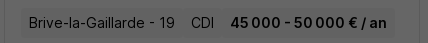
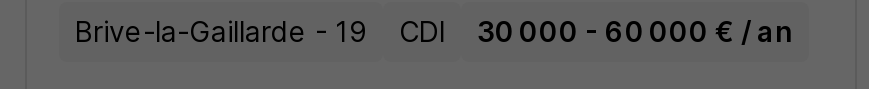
[29,14,387,31] Brive-la-Gaillarde - 19 CDI 45 000 - 50 000 € / an -> [75,13,793,47] Brive-la-Gaillarde - 19 CDI 30 000 - 60 000 € / an

